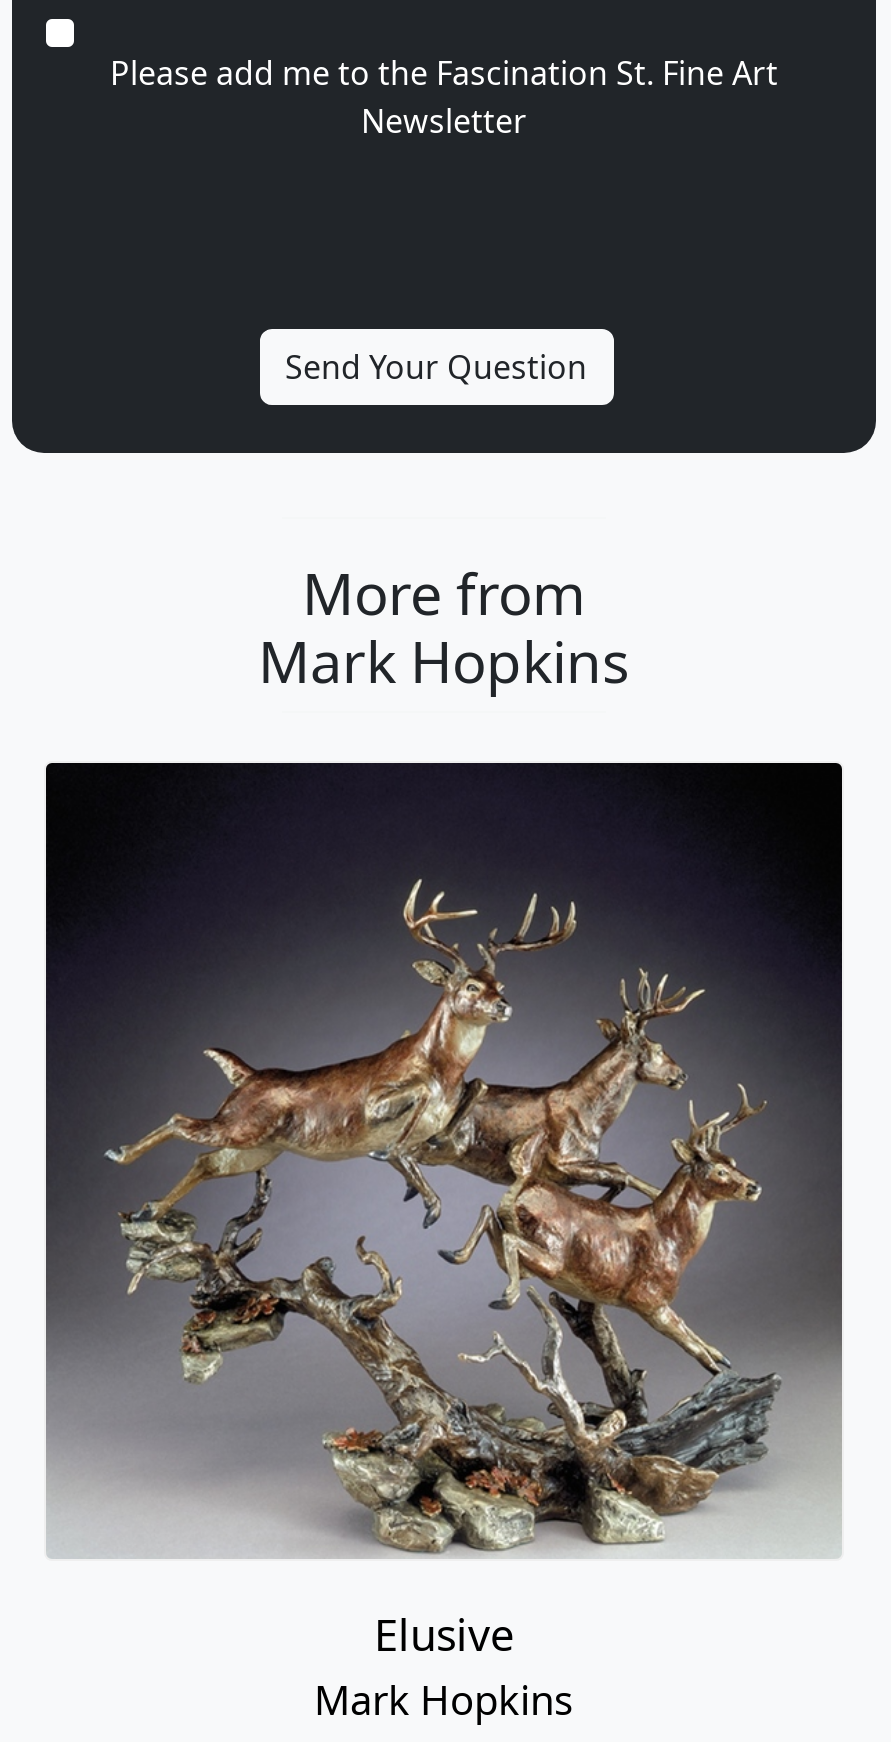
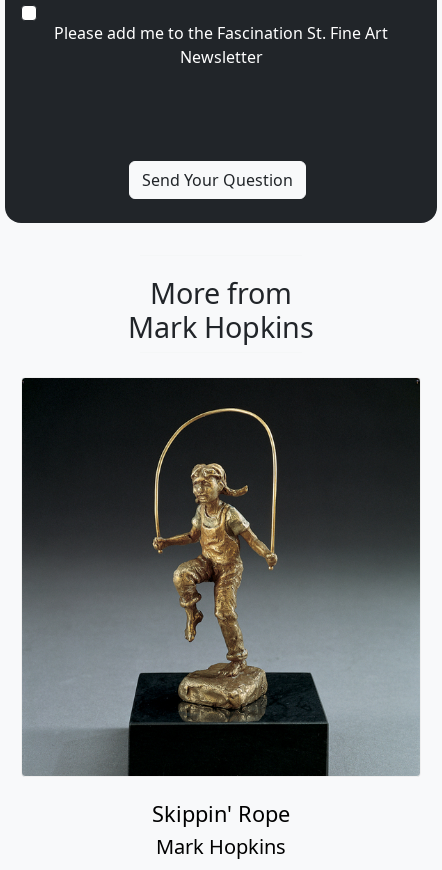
[48,823,842,1663] [image] | Elusive -> [22,407,420,828] [image] | Skippin' Rope

